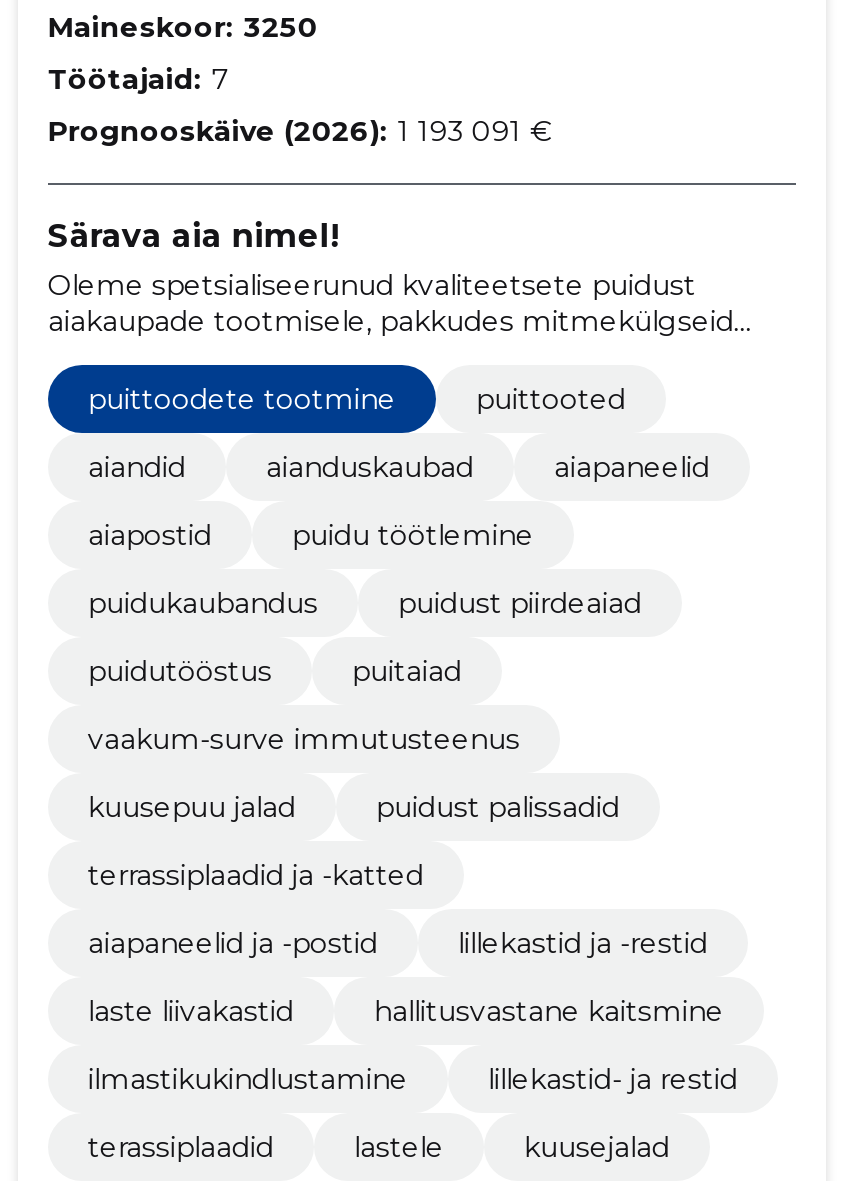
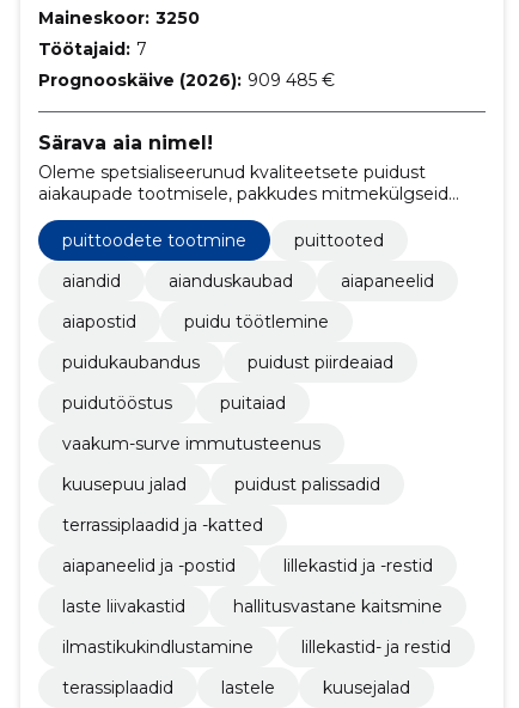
[48,113,552,149] Prognooskäive (2026): 1 193 091 € -> [38,69,335,91] Prognooskäive (2026): 909 485 €

